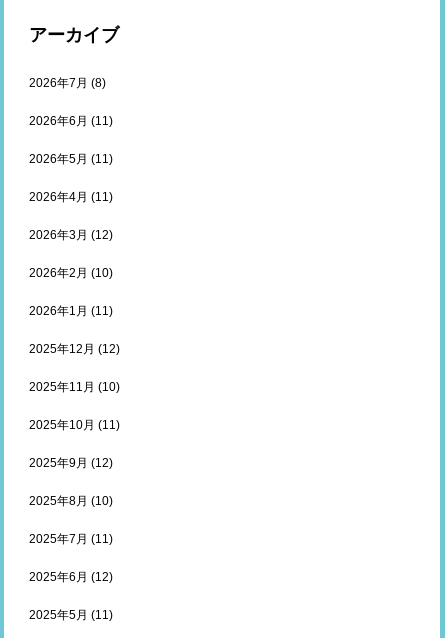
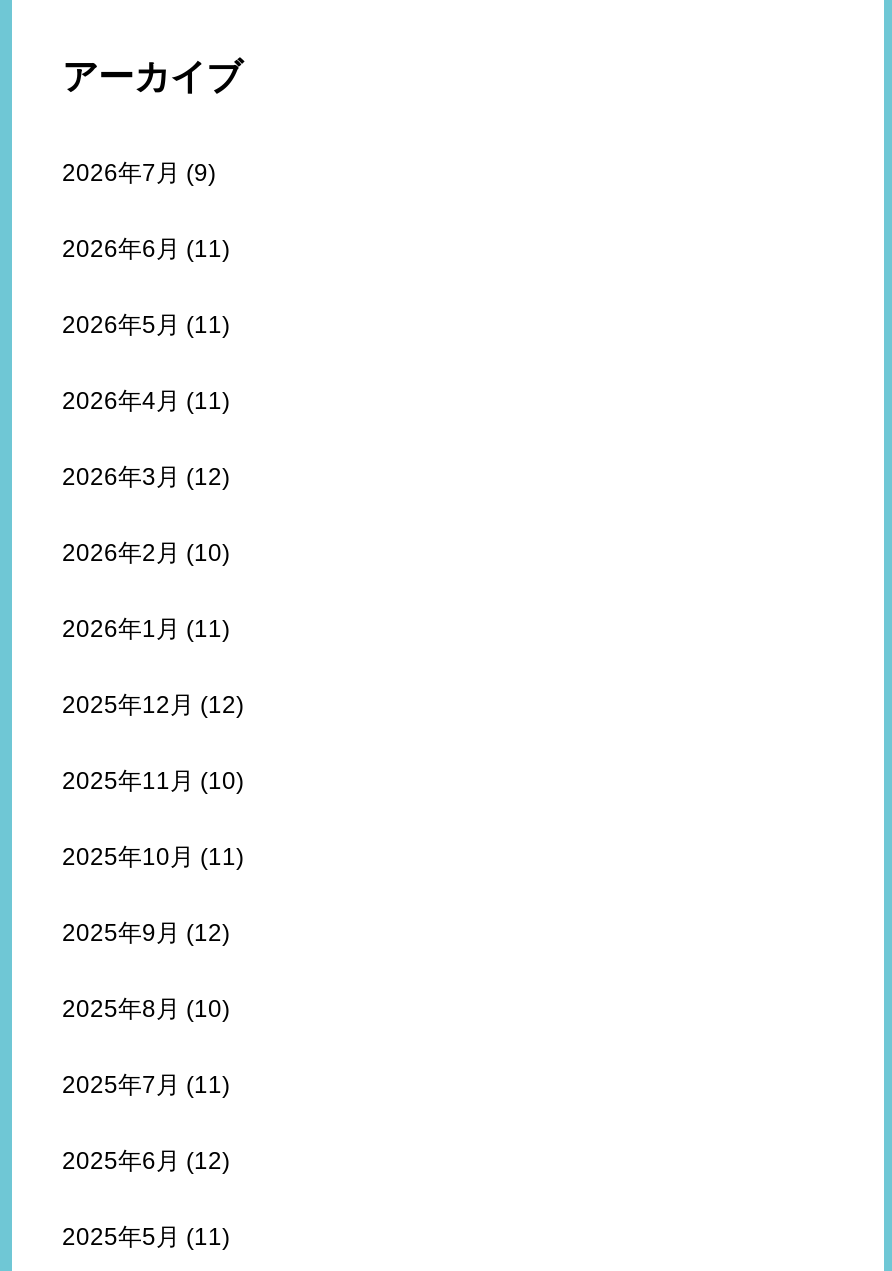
[29,76,106,90] 2026年7月(8) -> [62,159,216,187] 2026年7月(9)

